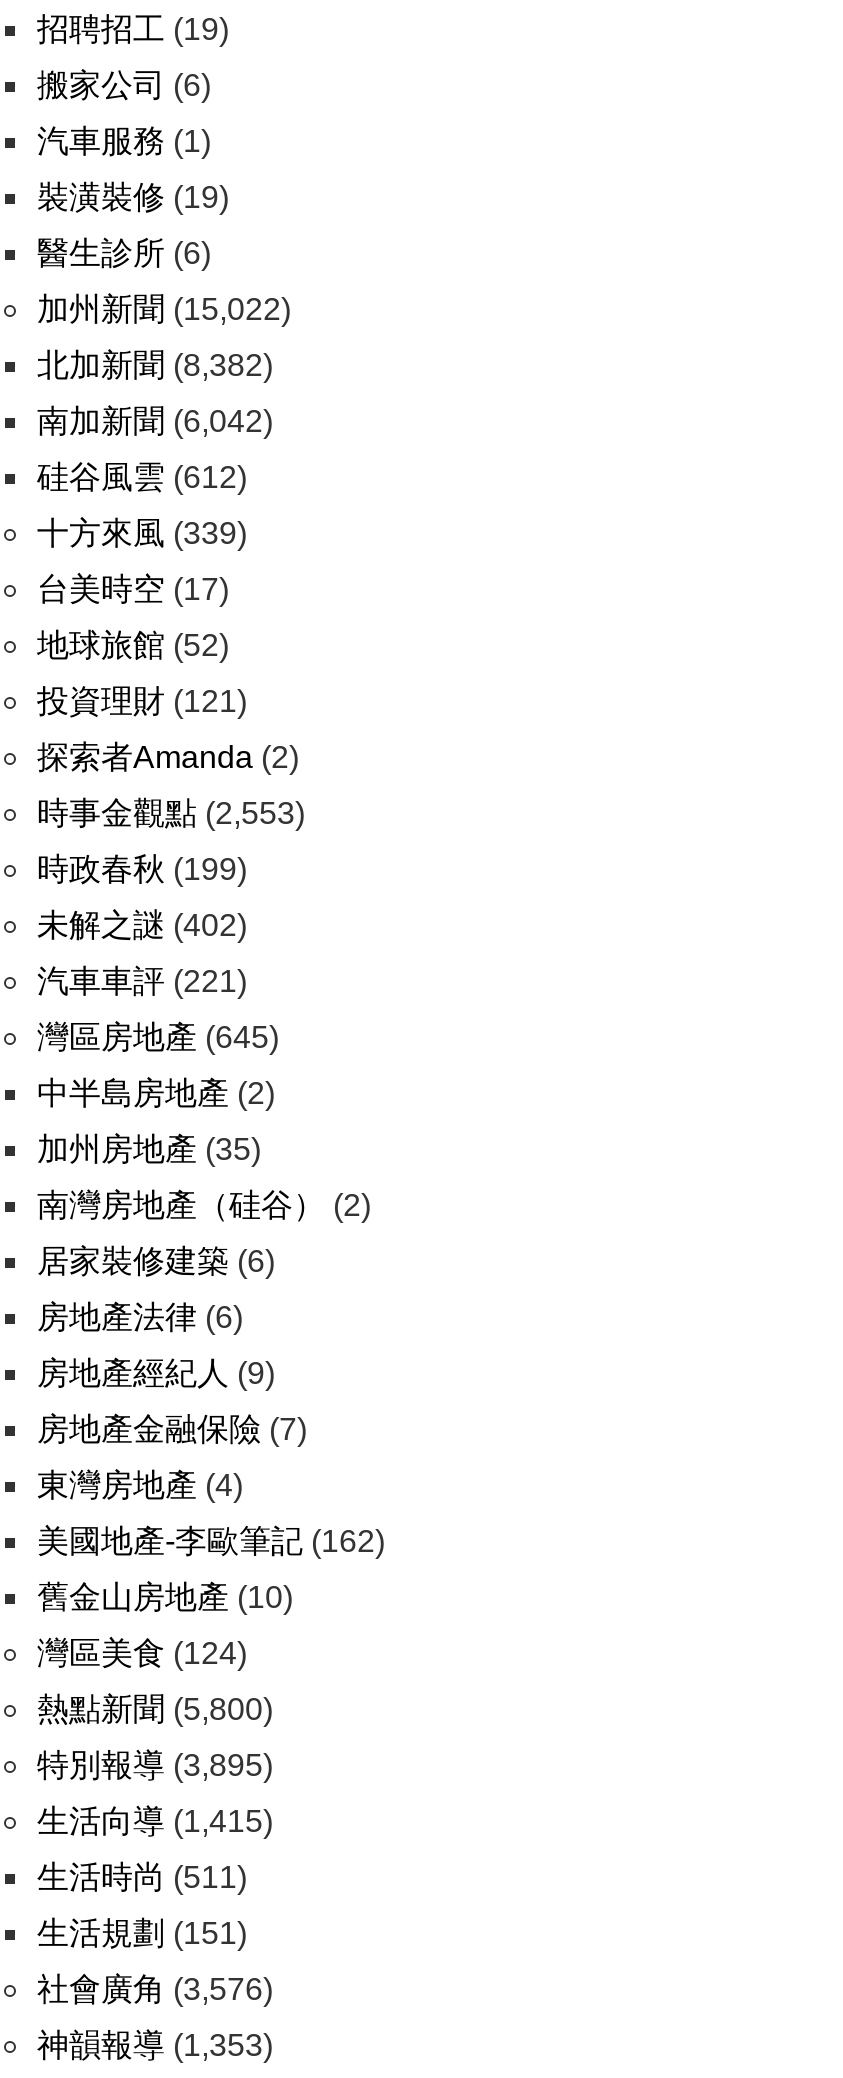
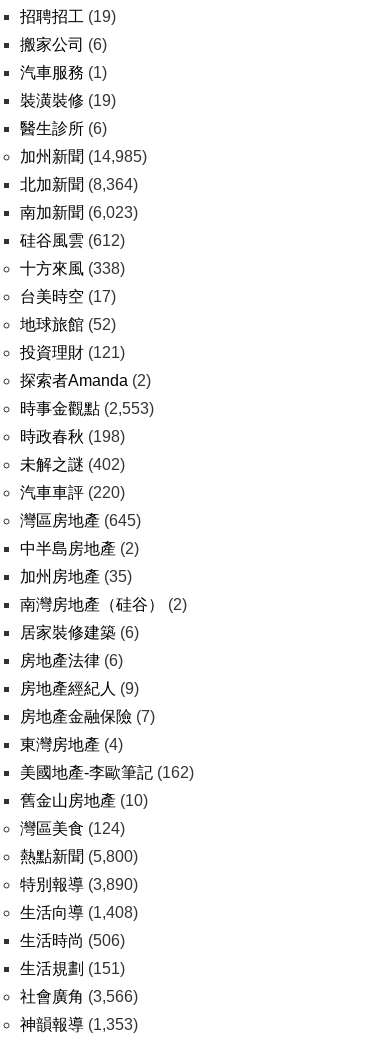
[37,292,291,326] 加州新聞(15,022) -> [20,148,147,165] 加州新聞(14,985)
[37,348,273,382] 北加新聞(8,382) -> [20,176,138,193] 北加新聞(8,364)
[37,404,273,438] 南加新聞(6,042) -> [20,204,138,221] 南加新聞(6,023)
[37,516,247,550] 十方來風(339) -> [20,260,125,277] 十方來風(338)
[37,852,247,886] 時政春秋(199) -> [20,428,125,445] 時政春秋(198)
[37,964,247,998] 汽車車評(221) -> [20,484,125,501] 汽車車評(220)
[37,1748,273,1782] 特別報導(3,895) -> [20,876,138,893] 特別報導(3,890)
[37,1804,273,1838] 生活向導(1,415) -> [20,904,138,921] 生活向導(1,408)
[37,1860,247,1894] 生活時尚(511) -> [20,932,125,949] 生活時尚(506)
[37,1972,273,2006] 社會廣角(3,576) -> [20,988,138,1005] 社會廣角(3,566)

